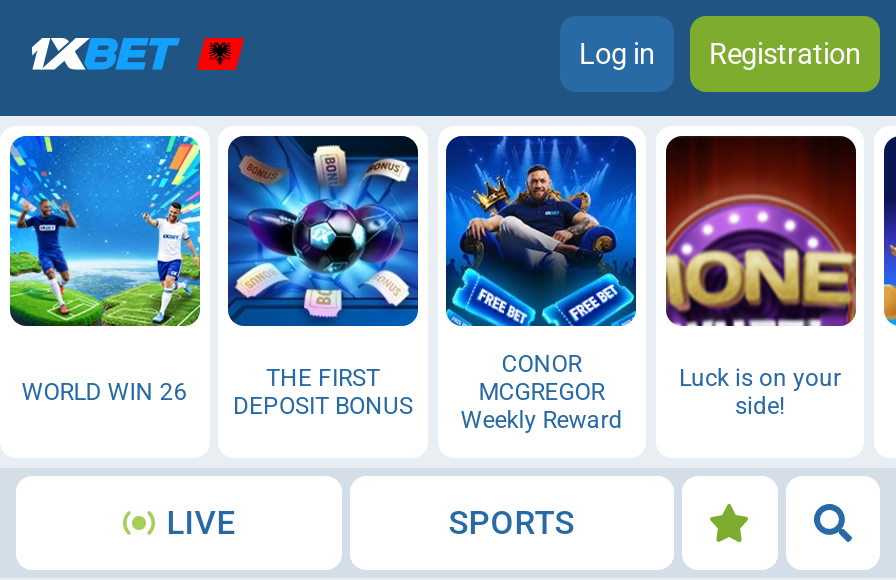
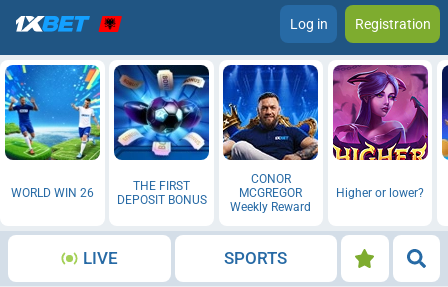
[444,136,638,328] [image] -> [222,65,319,161] [image]
[664,134,858,420] [image] | Luck is on your | side! -> [332,64,429,200] [image] | Higher or lower?

